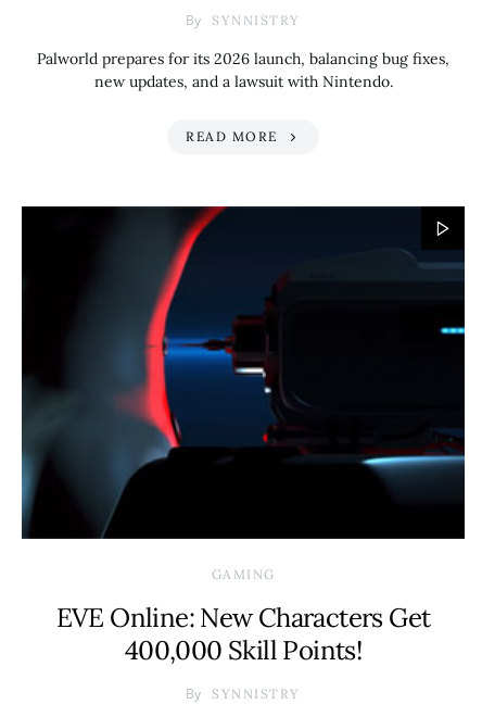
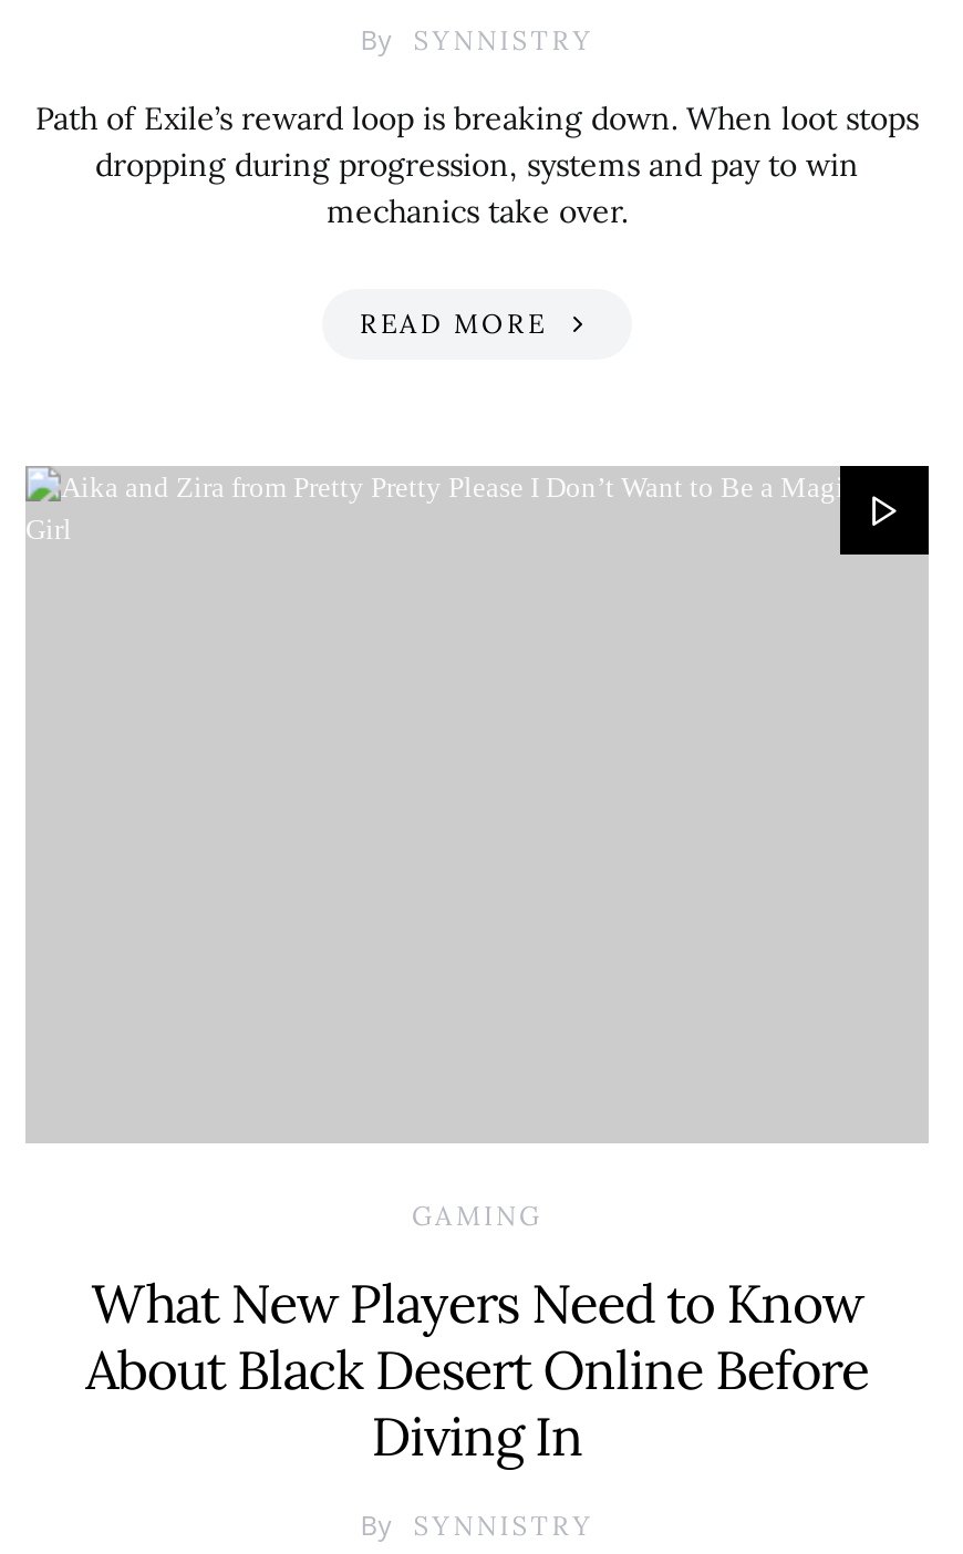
[37,49,449,92] Palworld prepares for its 2026 launch, balancing bug fixes, | new updates, and a lawsuit with Nintendo. -> [35,97,919,230] Path of Exile’s reward loop is breaking down. When loot stops | dropping during progression, systems and pay to win | mechanics take over.
[21,205,466,539] [image] -> none
[56,601,430,668] EVE Online: New Characters Get | 400,000 Skill Points! -> [85,1268,869,1470] What New Players Need to Know | About Black Desert Online Before | Diving In

